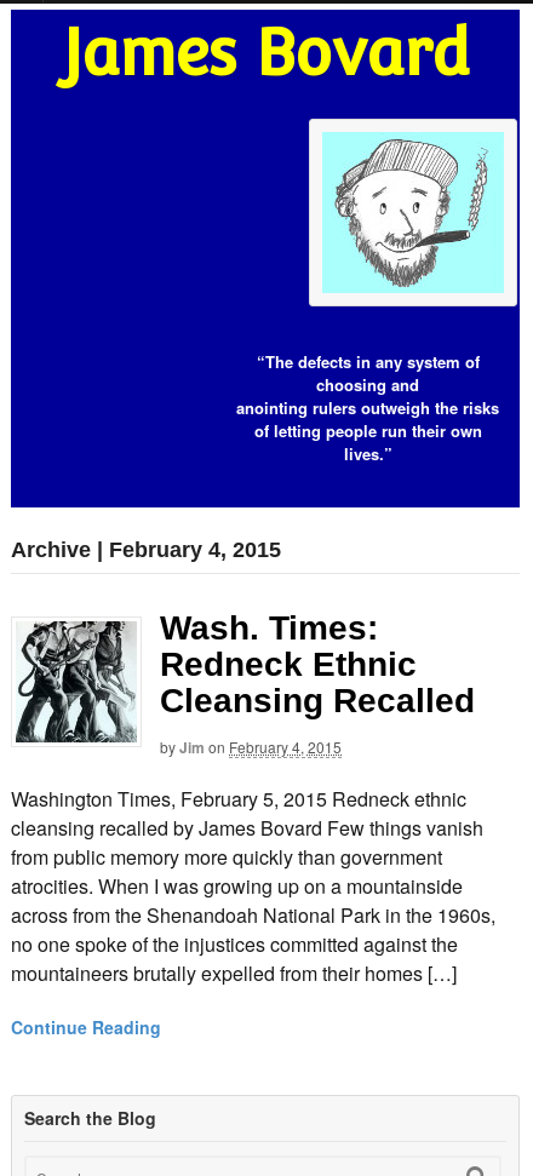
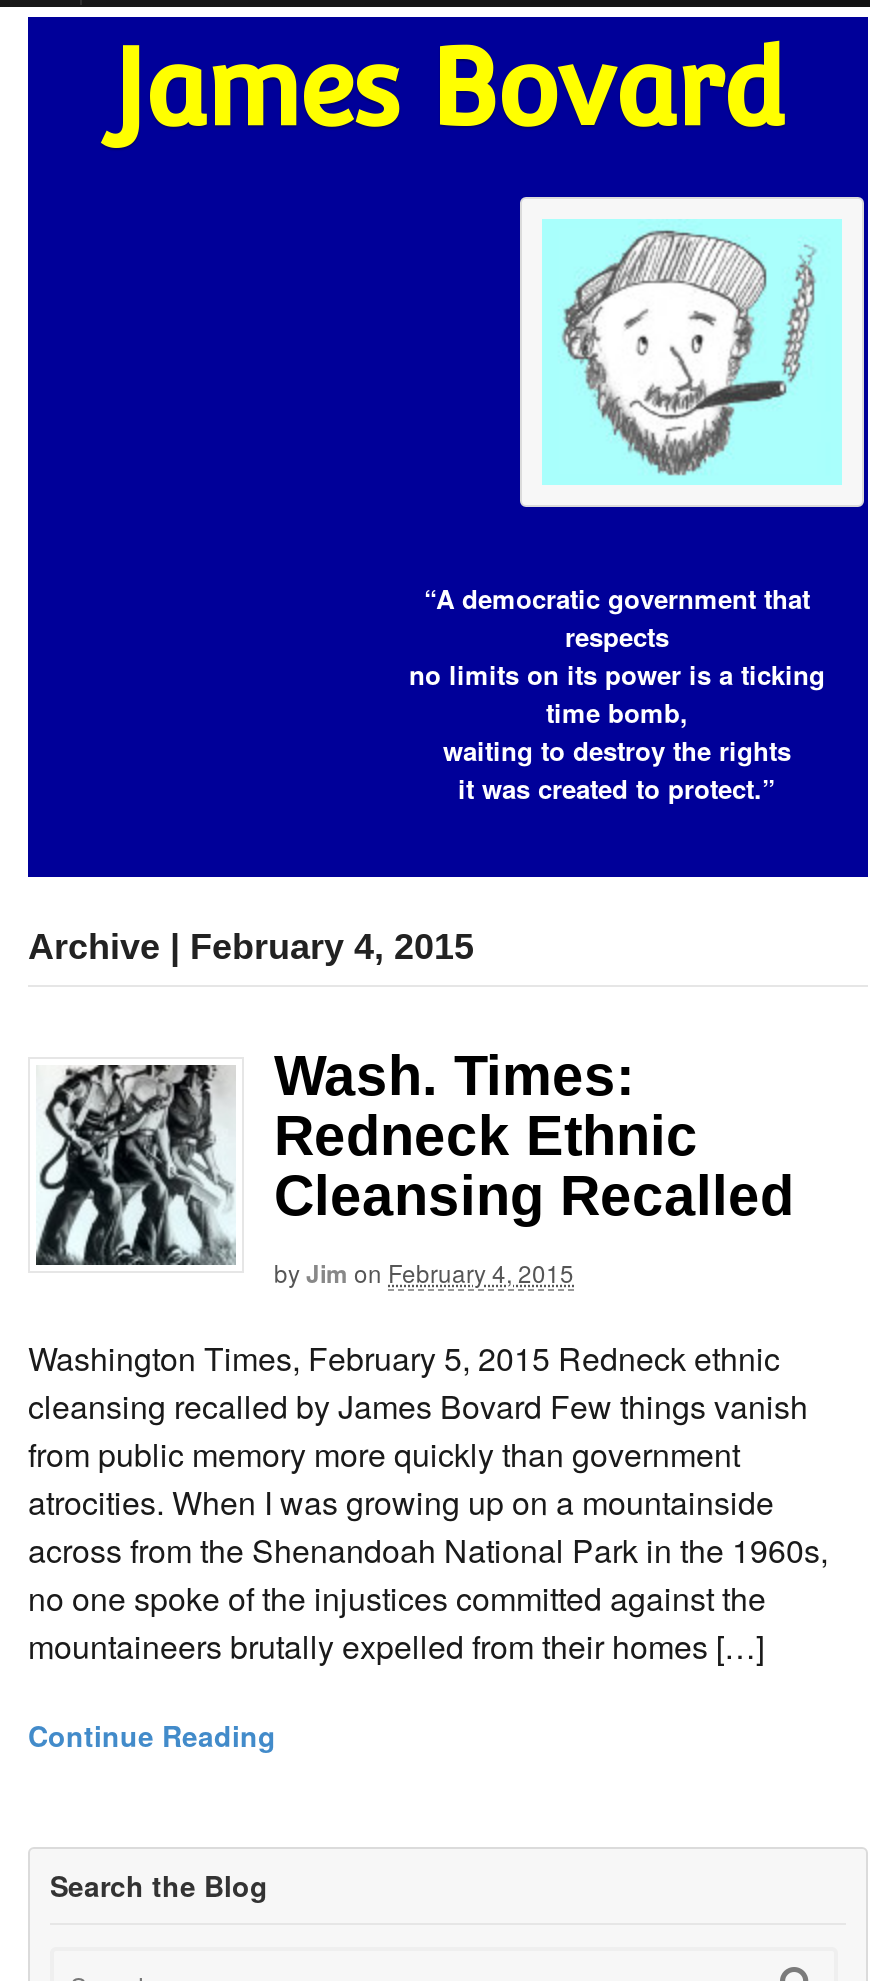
[236,350,499,466] “The defects in any system of | choosing and | anointing rulers outweigh the risks | of letting people run their own | lives.” -> [409,580,825,808] “A democratic government that | respects | no limits on its power is a ticking | time bomb, | waiting to destroy the rights | it was created to protect.”

